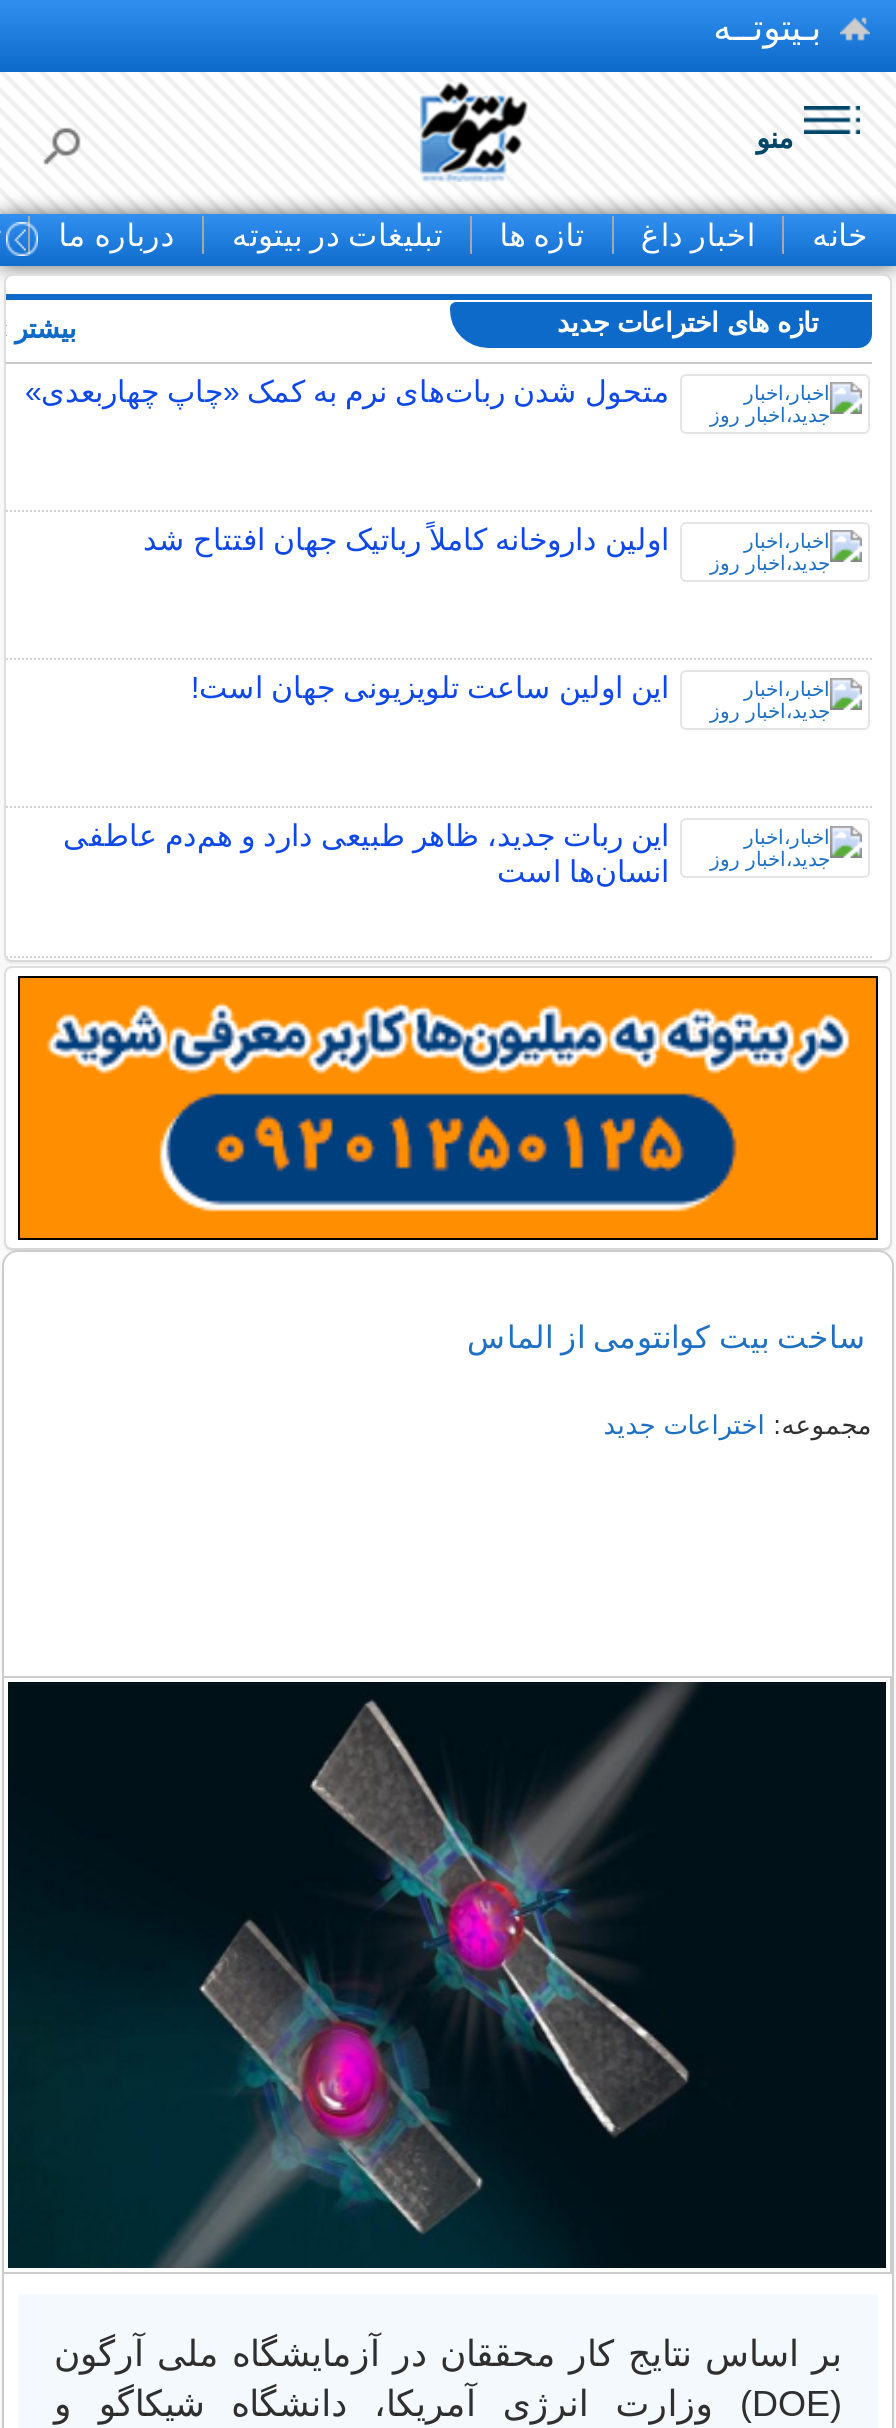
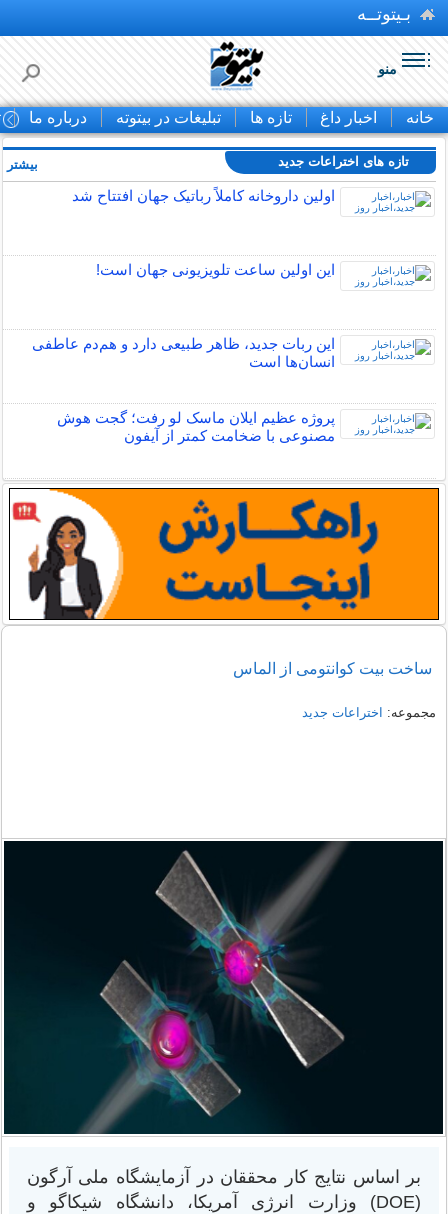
[25,374,669,408] متحول شدن ربات‌های نرم به کمک «چاپ چهاربعدی» -> none
moved [63,522,669,889] -> [31,187,334,370]: اولین داروخانه کاملاً رباتیک جهان افتتاح شد | این اولین ساعت تلویزیونی جهان است! | این ربات جدید، ظاهر طبیعی دارد و هم‌دم عاطفی | انسان‌ها است
none -> [56,409,334,444] پروژه عظیم ایلان ماسک لو رفت؛ گجت هوش | مصنوعی با ضخامت کمتر از آیفون
[18,976,852,1240] [image] -> [9,488,379,620] [image]

